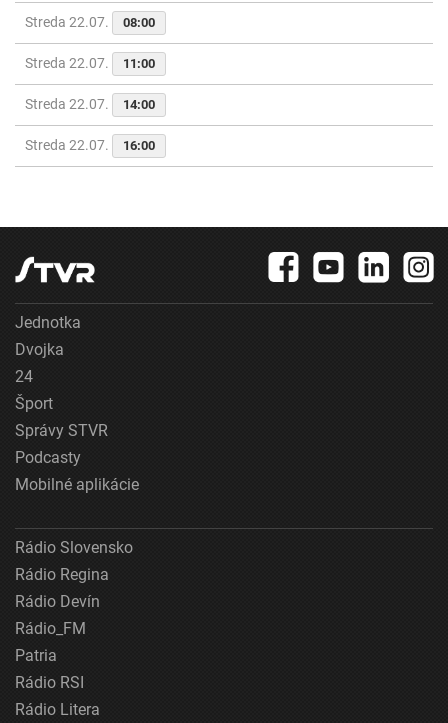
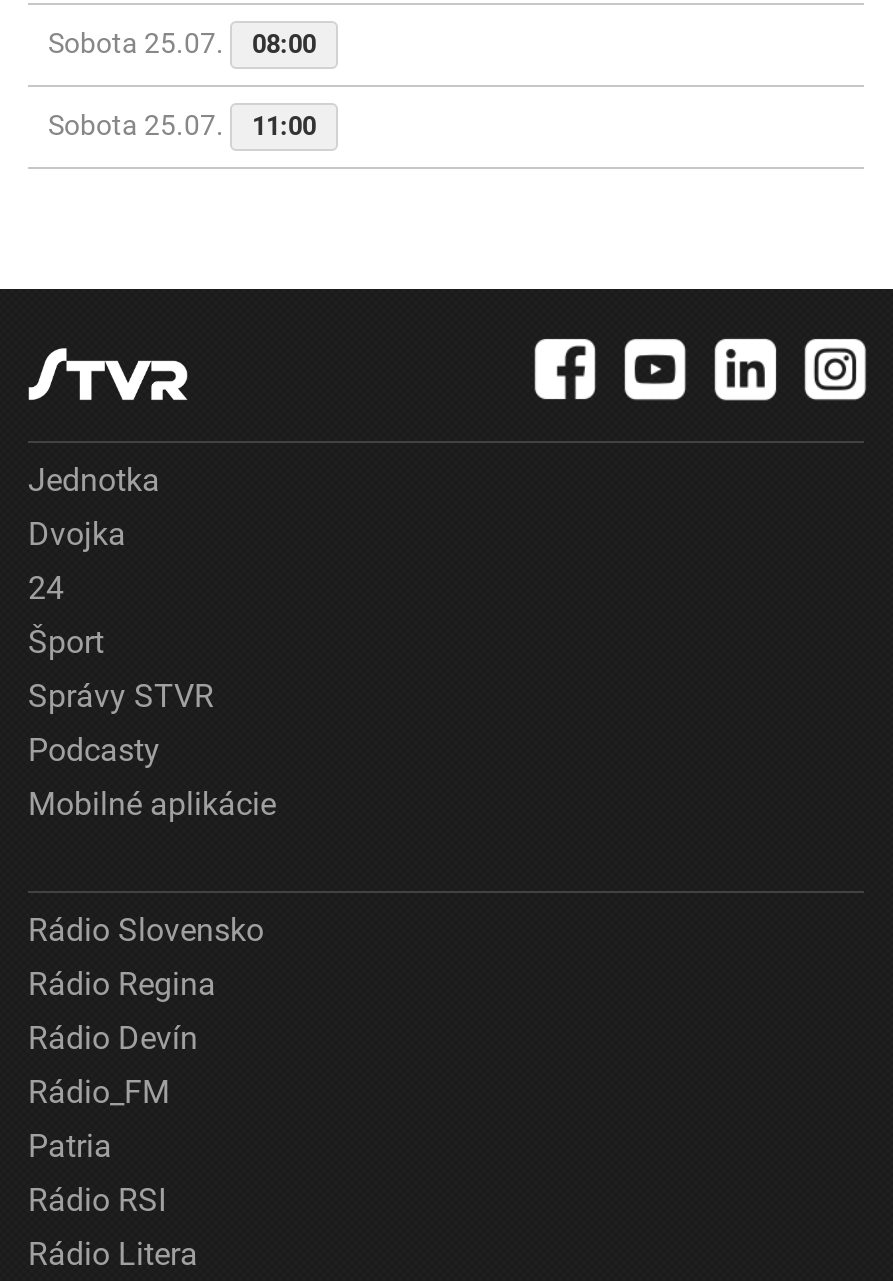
[25,14,155,30] Streda 22.07. 08:00 -> [48,27,316,59] Sobota 25.07. 08:00
[25,55,155,71] Streda 22.07. 11:00 -> [48,109,316,141] Sobota 25.07. 11:00
[25,96,155,153] Streda 22.07. | 14:00 | Streda 22.07. | 16:00 -> none

